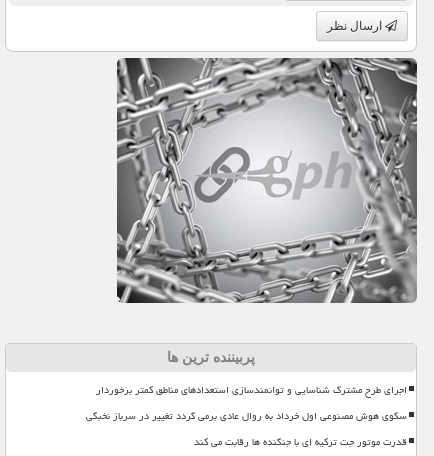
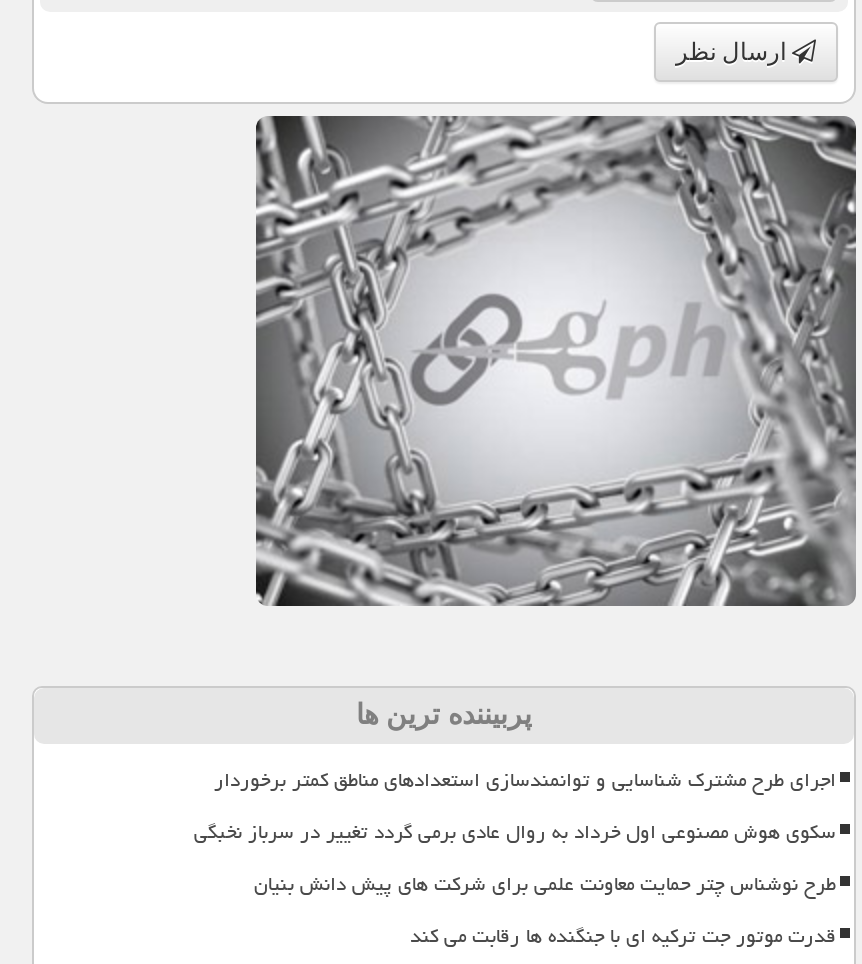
none -> [254,864,836,904] طرح نوشناس چتر حمایت معاونت علمی برای شرکت های پیش دانش بنیان

